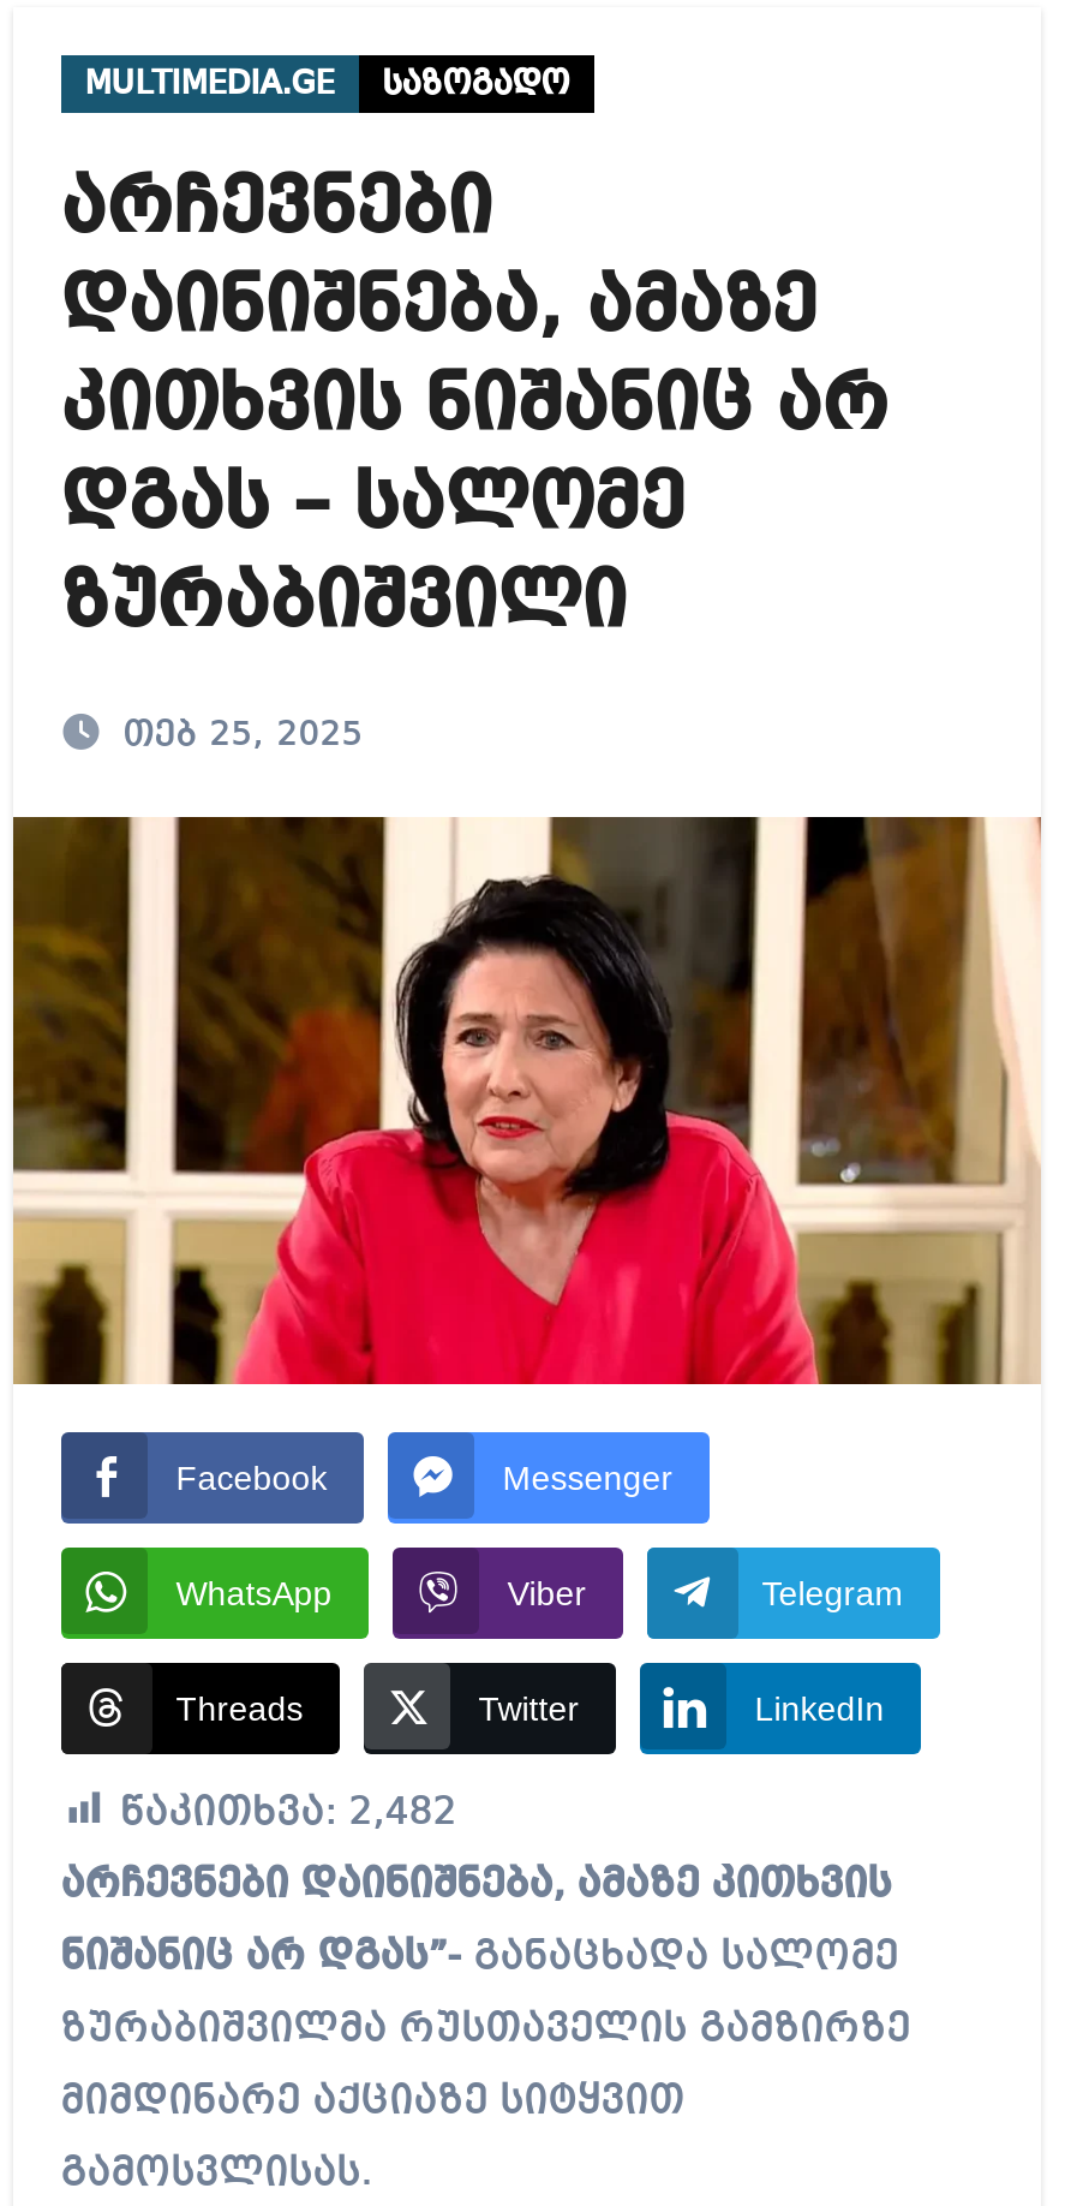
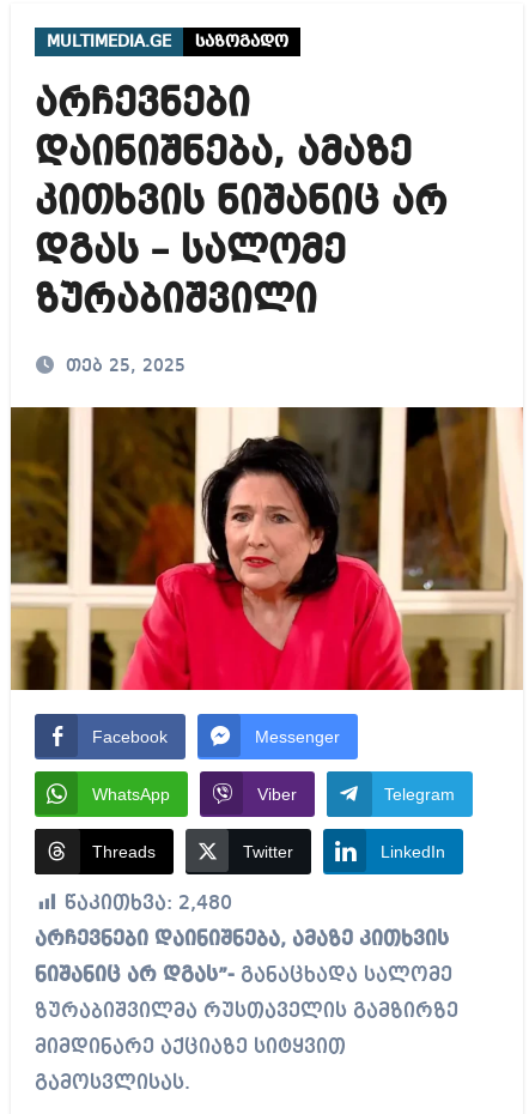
[121,1793,457,1834] წაკითხვა: 2,482 -> [64,894,232,914] წაკითხვა: 2,480

